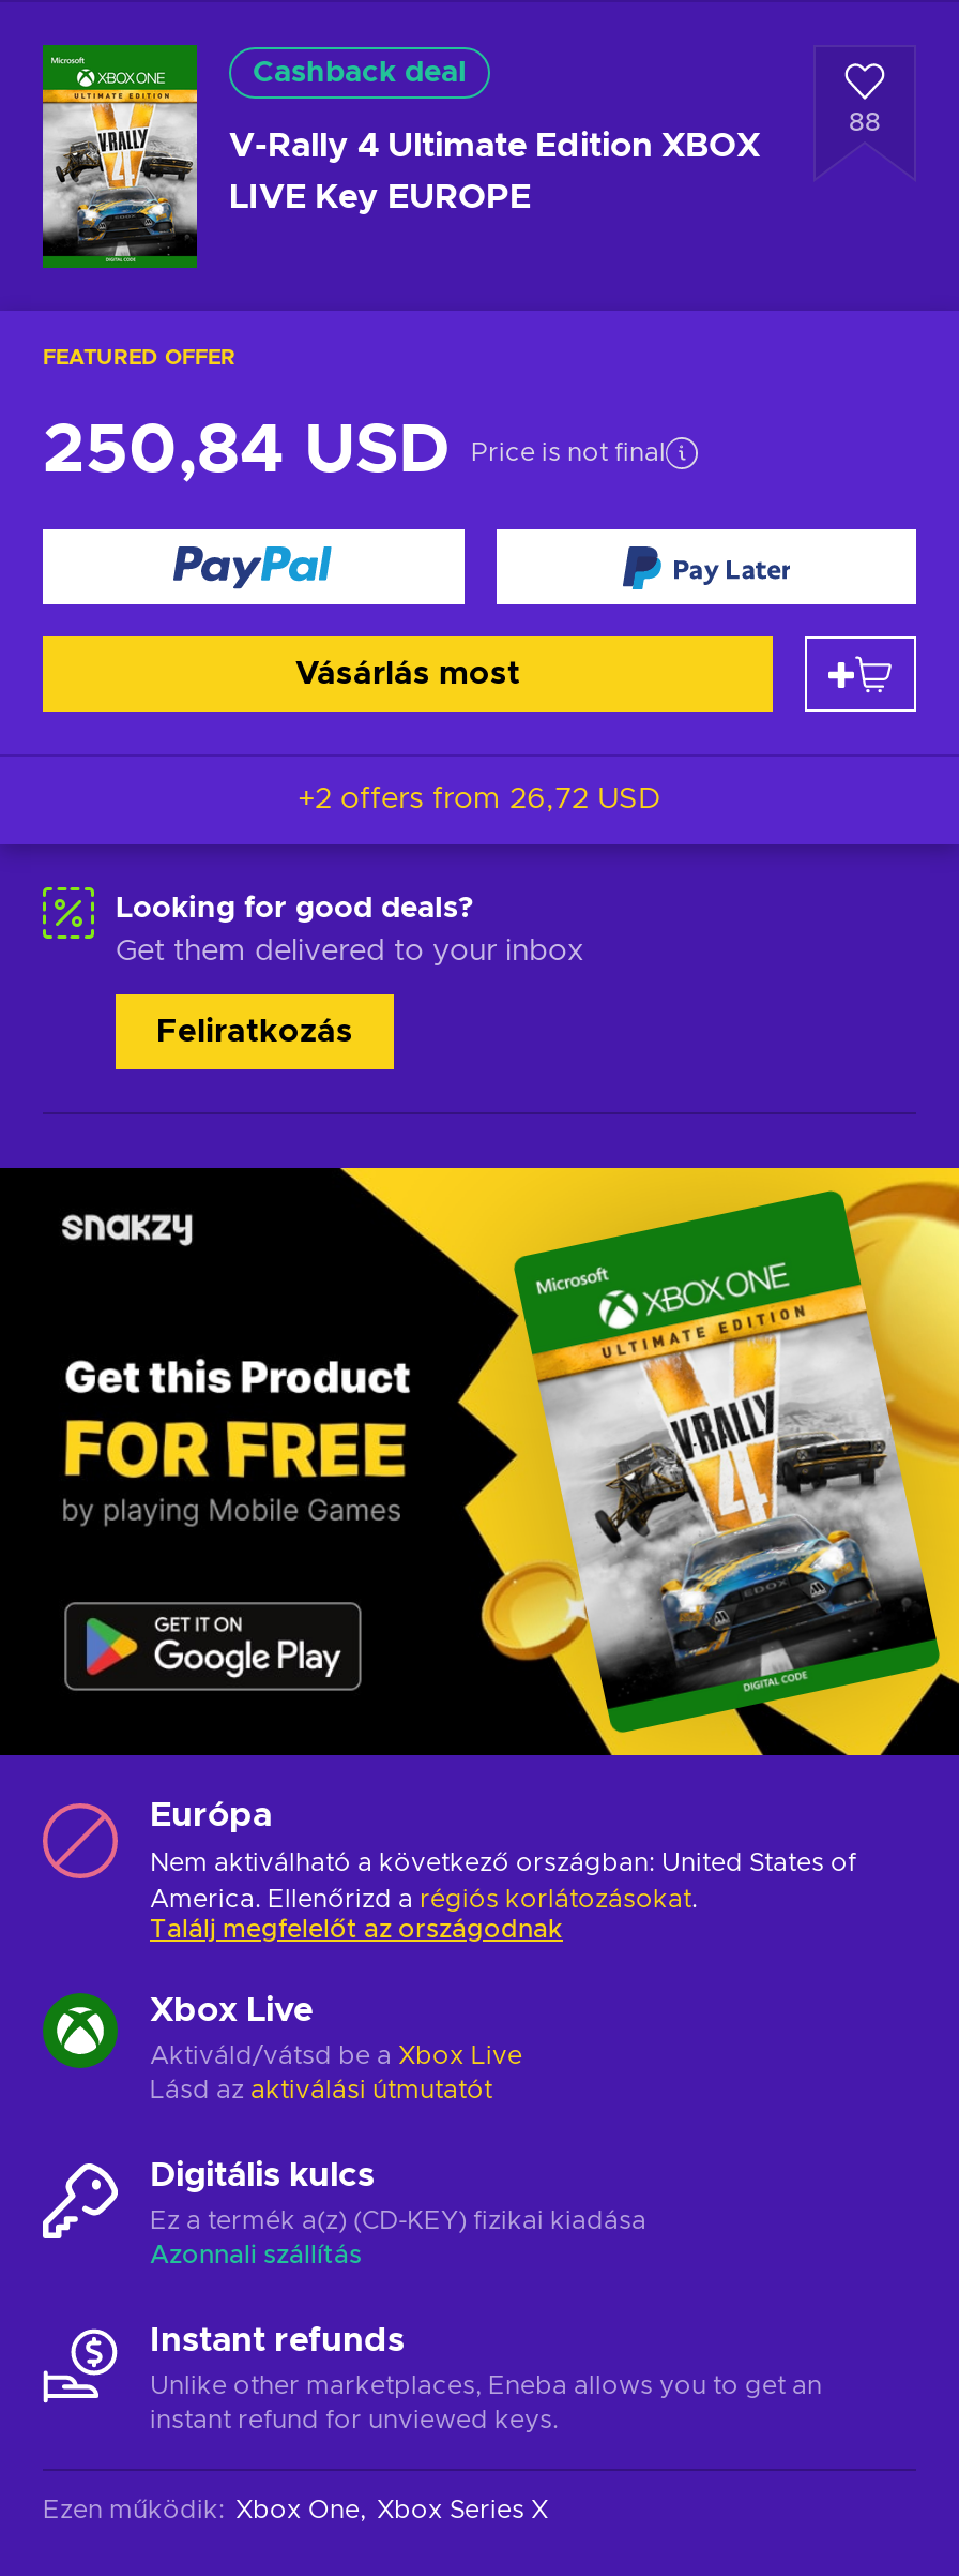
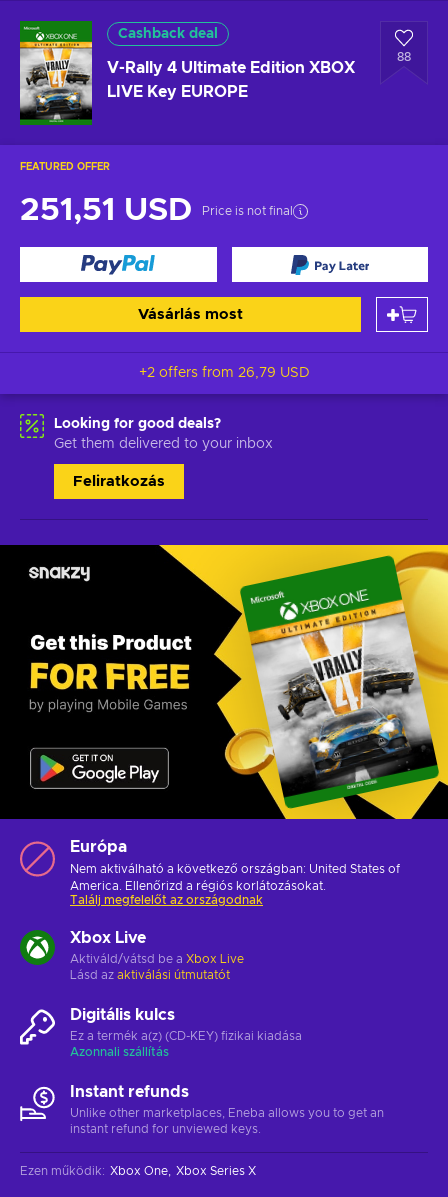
[43,418,666,486] 250,84 USD Price is not final -> [20,195,293,227] 251,51 USD Price is not final
[298,784,661,814] +2 offers from 26,72 USD -> [138,366,309,380] +2 offers from 26,79 USD

